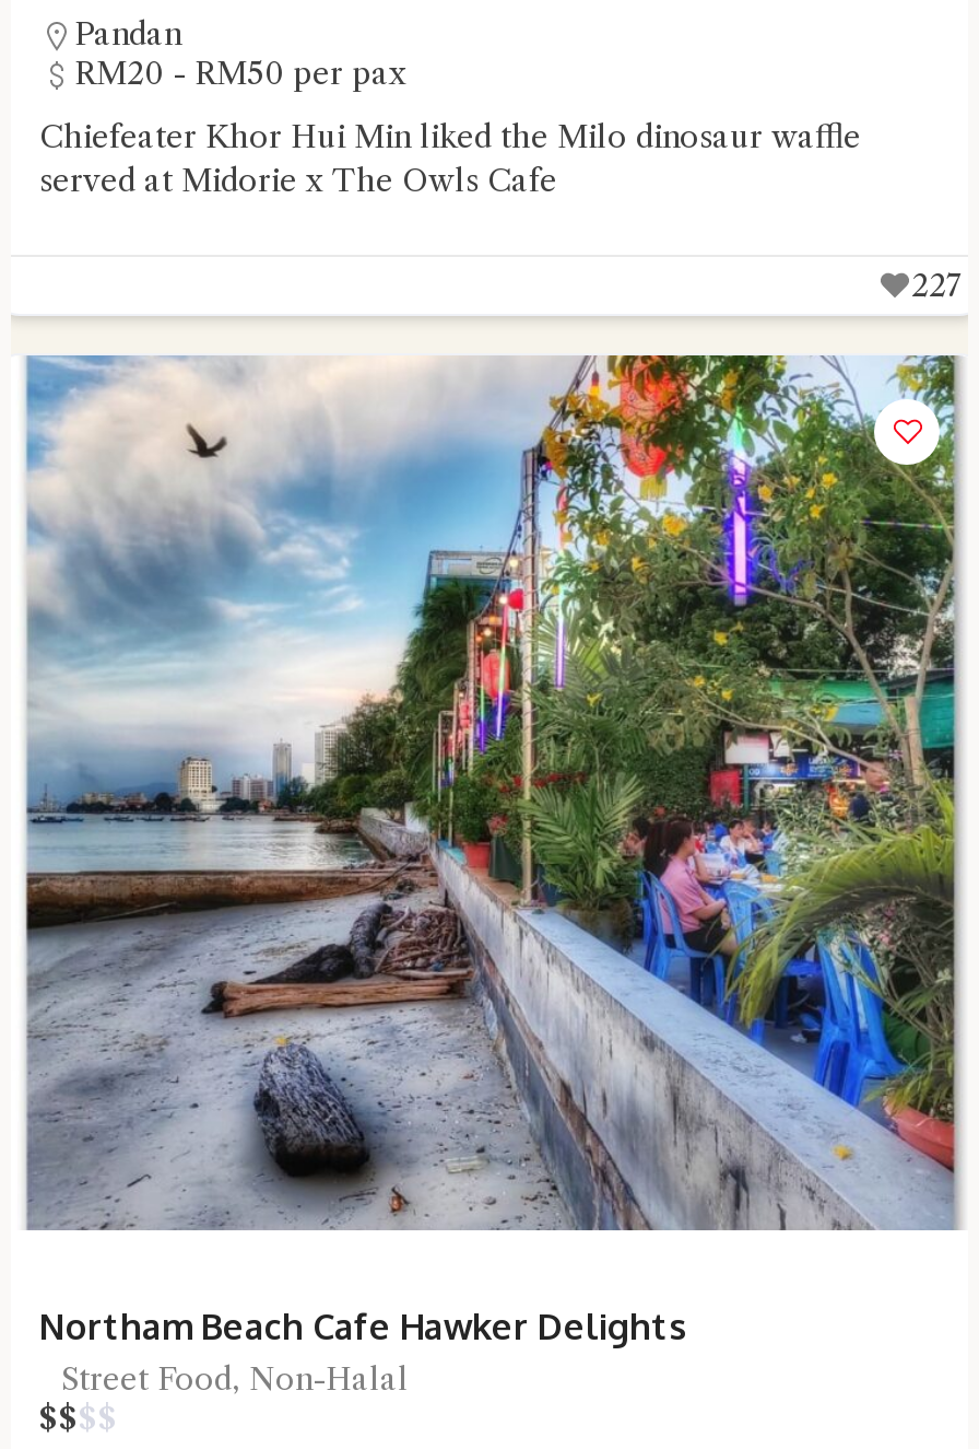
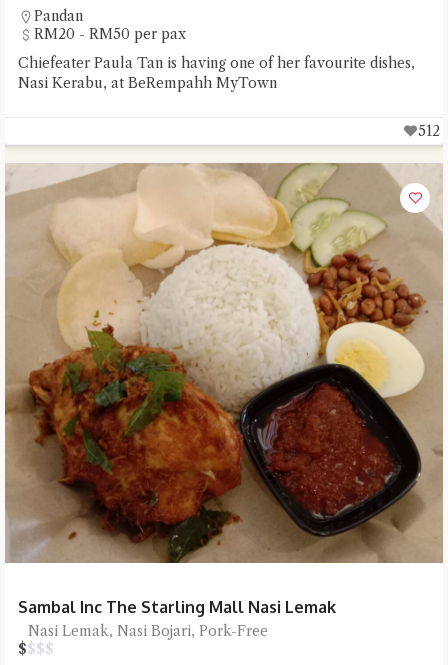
[39,117,861,200] Chiefeater Khor Hui Min liked the Milo dinosaur waffle | served at Midorie x The Owls Cafe -> [18,54,415,92] Chiefeater Paula Tan is having one of her favourite dishes, | Nasi Kerabu, at BeRempahh MyTown
[911,265,962,305] 227 -> [418,122,440,140] 512
[11,353,968,1398] [image] | Northam Beach Cafe Hawker Delights | Street Food, Non-Halal -> [4,163,444,640] [image] | Sambal Inc The Starling Mall Nasi Lemak | Nasi Lemak, Nasi Bojari, Pork-Free

